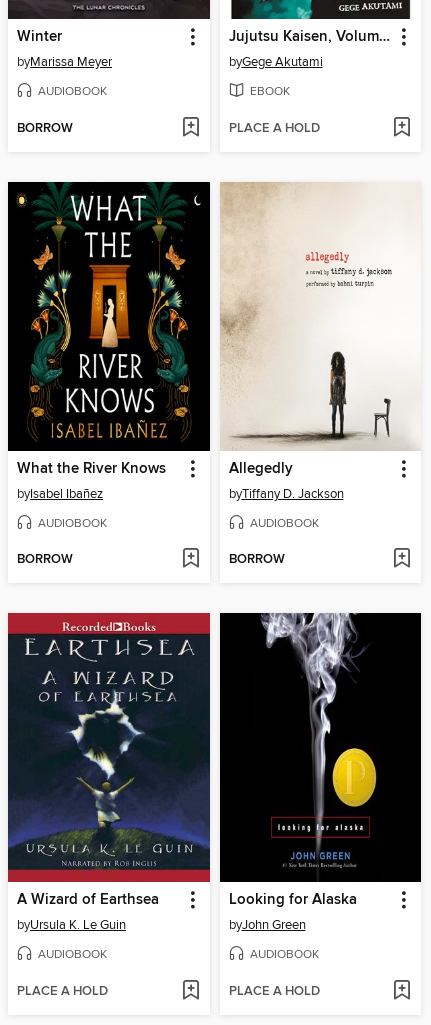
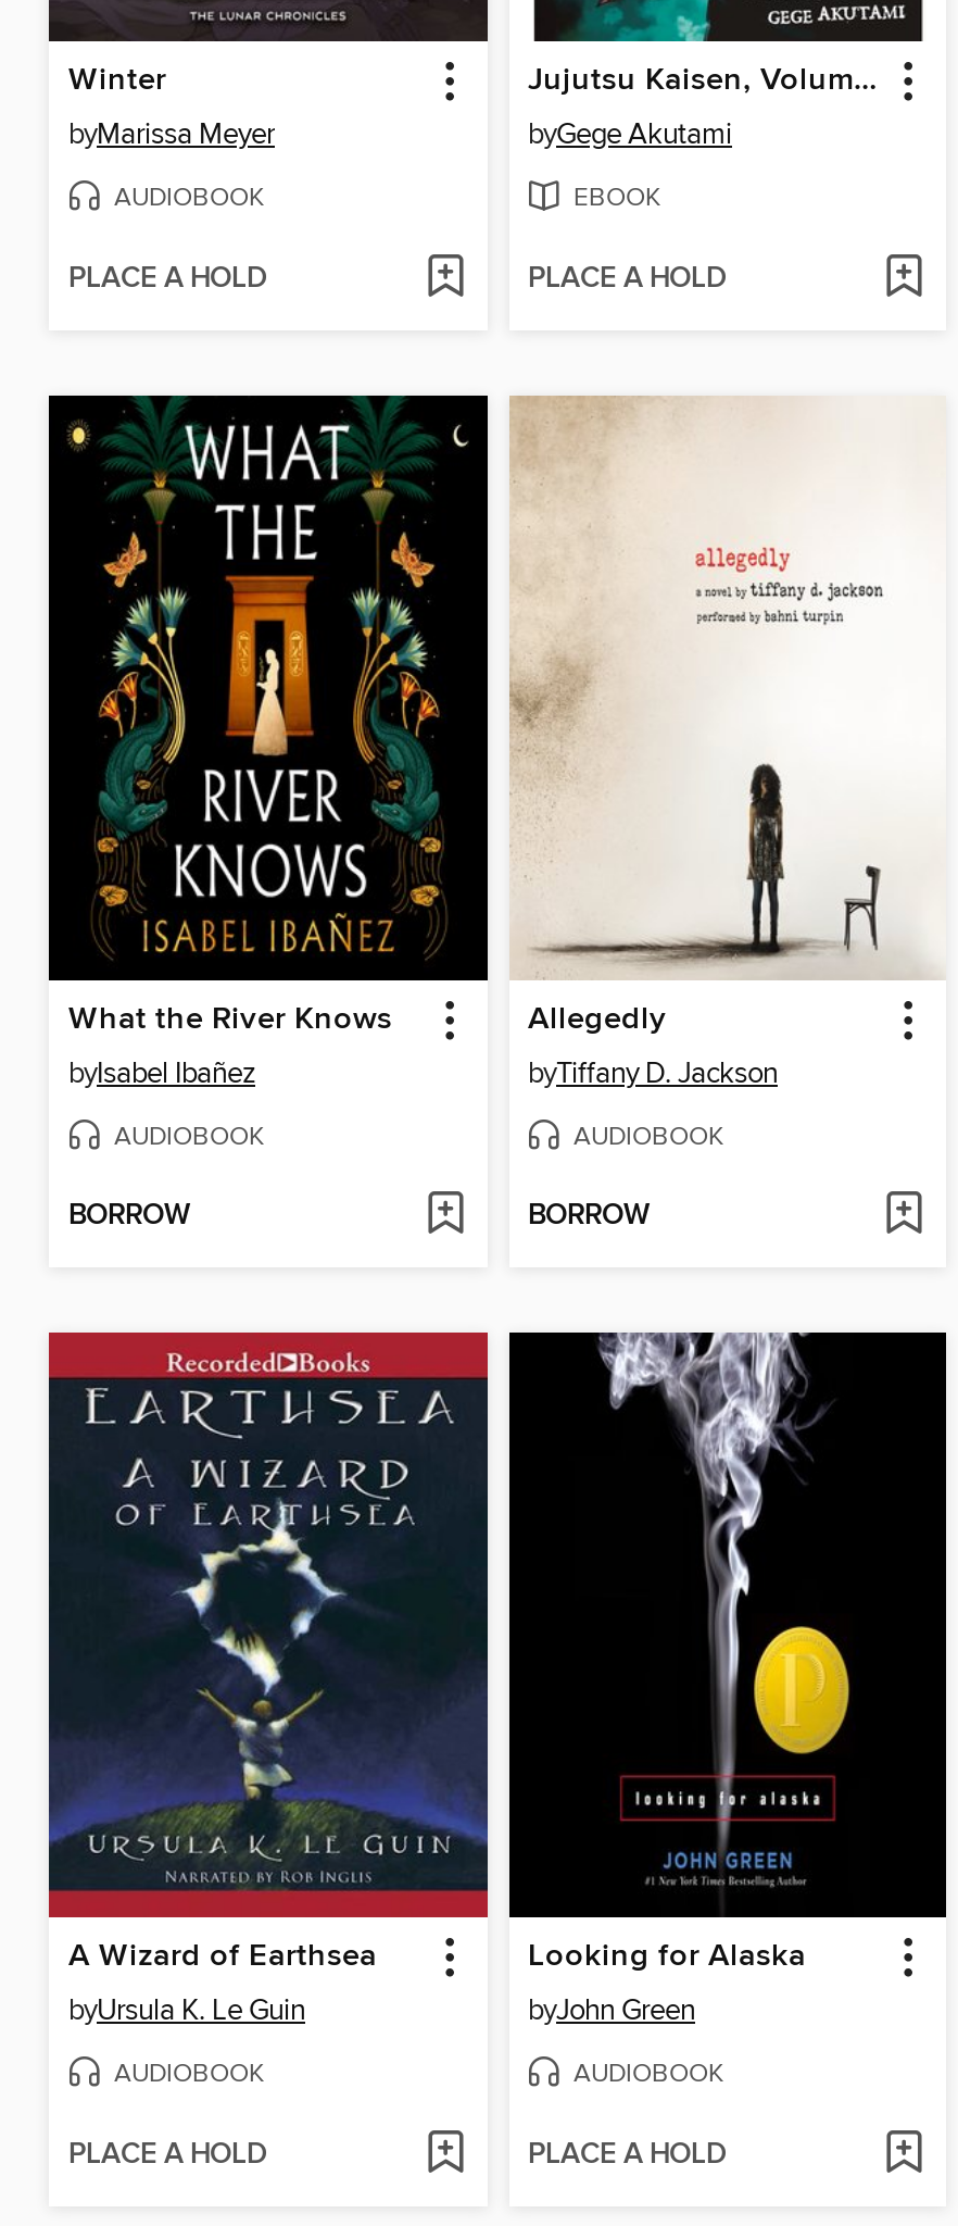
[17,120,73,137] BORROW -> [68,261,266,298] PLACE A HOLD

